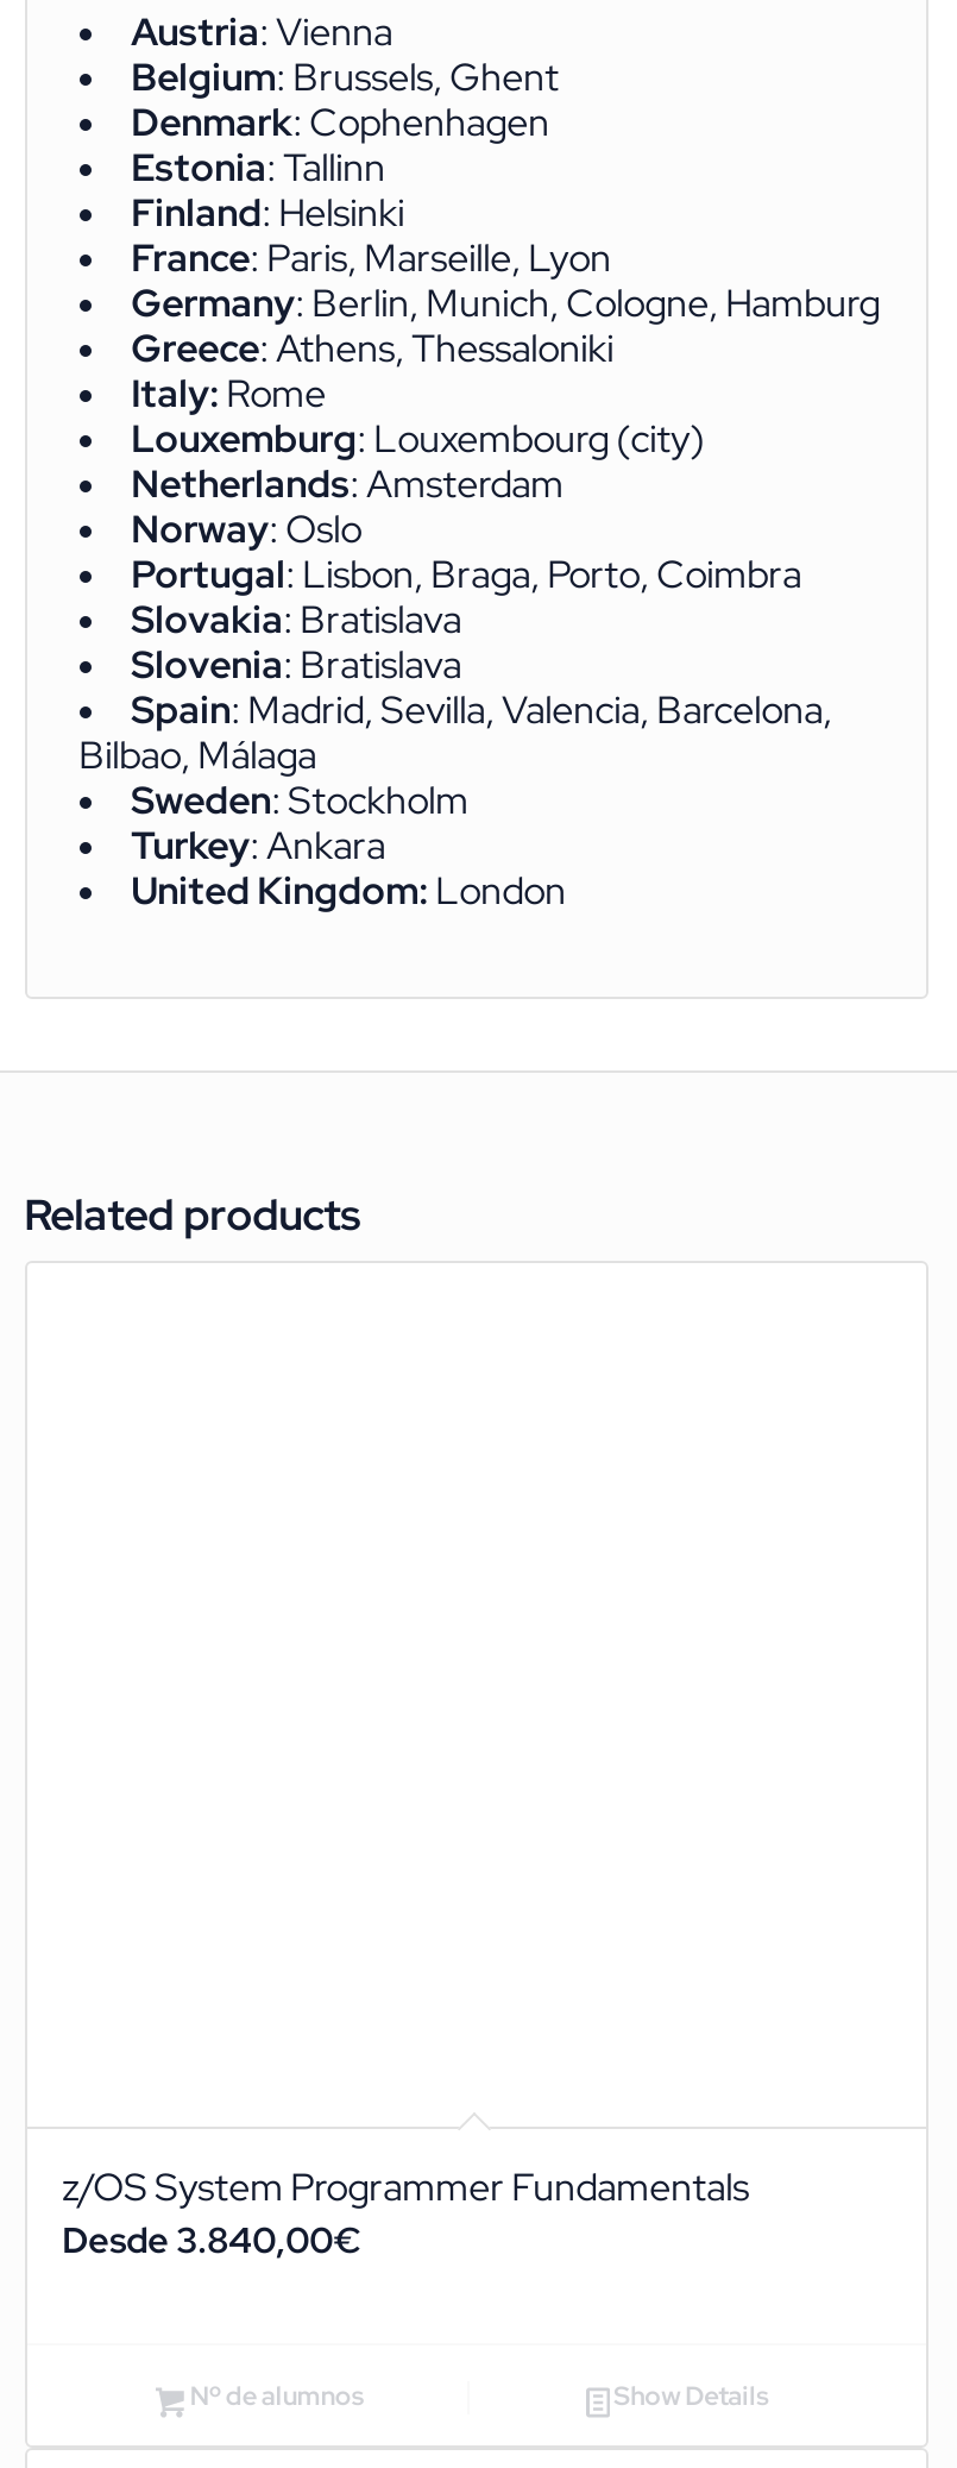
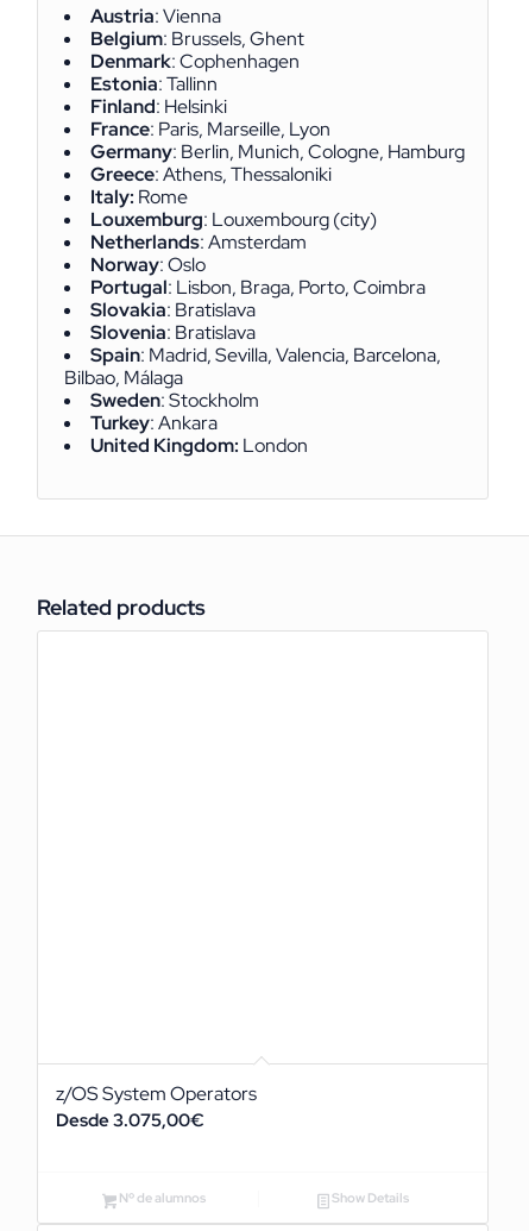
[62,2162,749,2264] z/OS System Programmer Fundamentals | 3.840,00€ -> [55,1081,256,1132] z/OS System Operators | 3.075,00€

